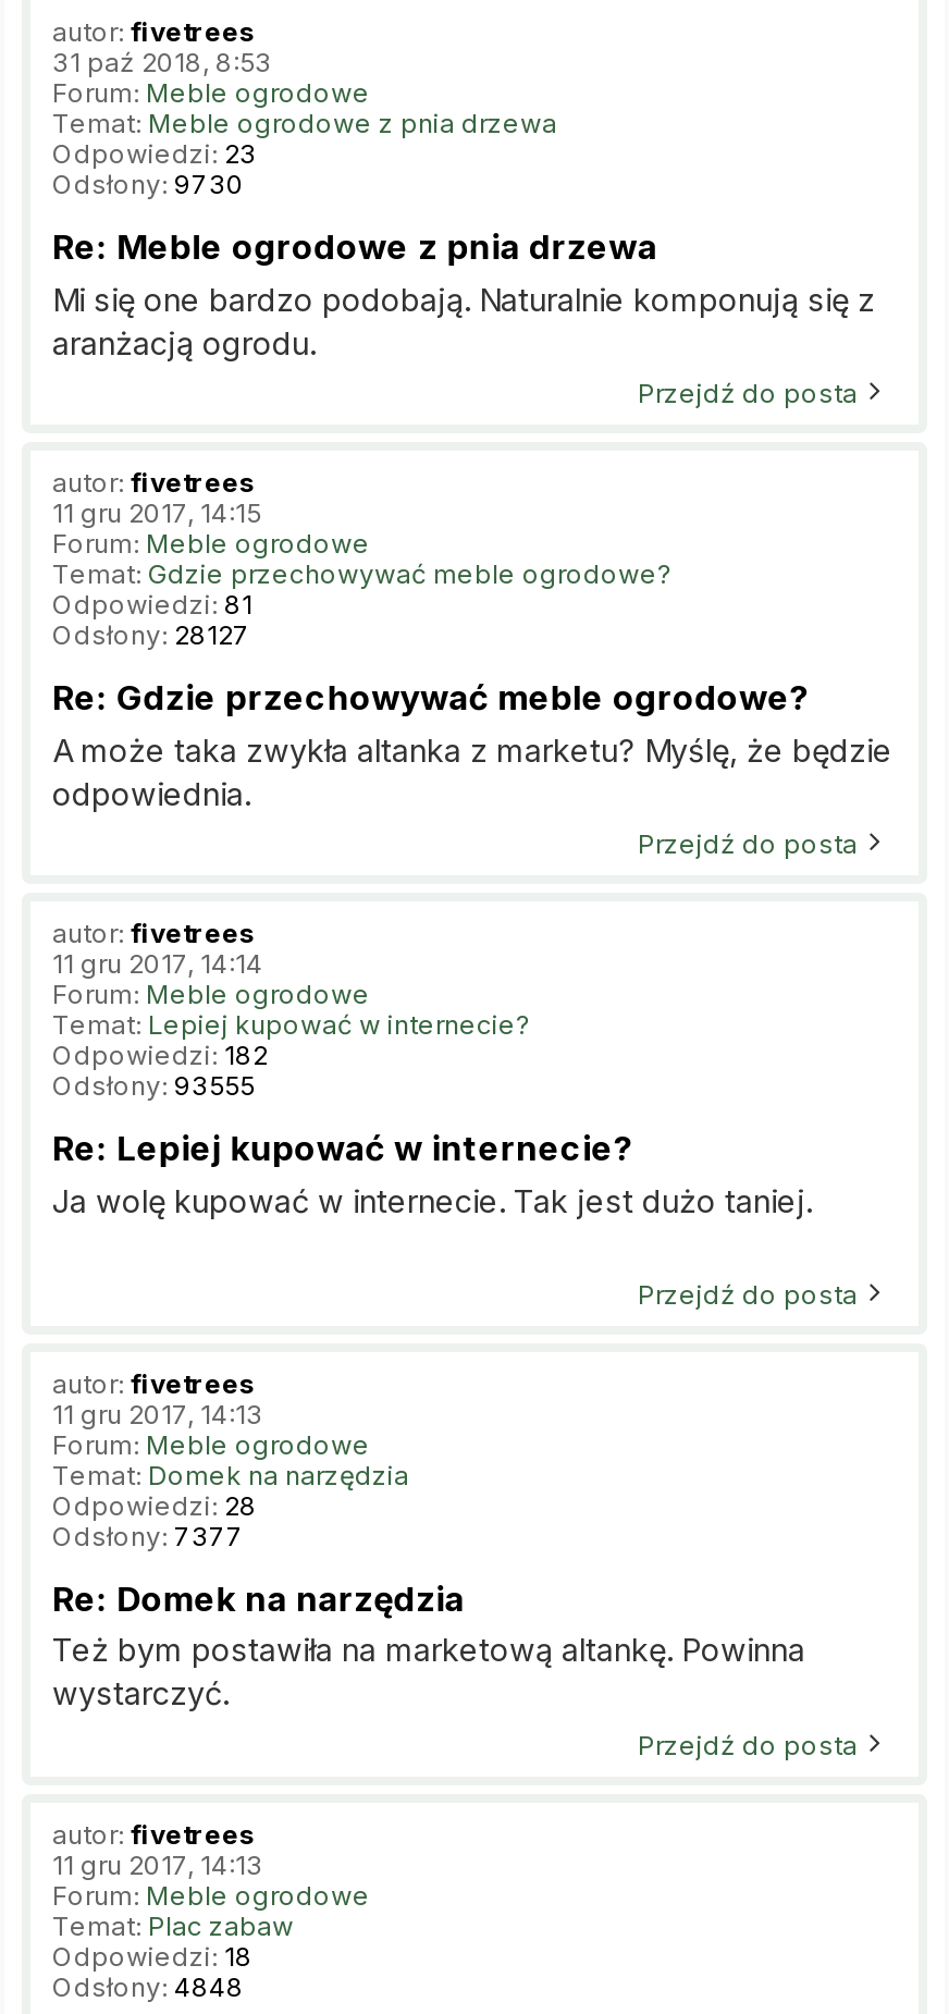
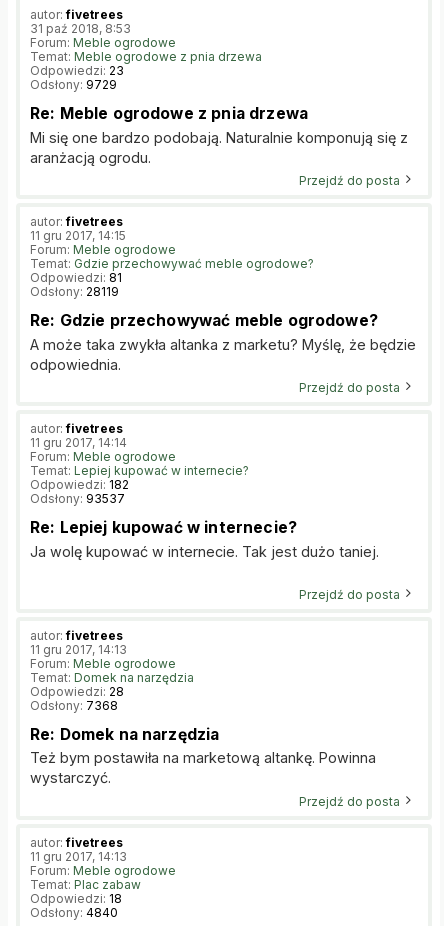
[52,168,244,201] Odsłony: 9730 -> [30,77,117,92] Odsłony: 9729
[52,619,250,651] Odsłony: 28127 -> [30,284,119,299] Odsłony: 28119
[52,1069,255,1101] Odsłony: 93555 -> [30,491,125,506] Odsłony: 93537
[52,1519,244,1552] Odsłony: 7377 -> [30,698,118,713] Odsłony: 7368
[52,1970,244,2002] Odsłony: 4848 -> [30,905,118,920] Odsłony: 4840

